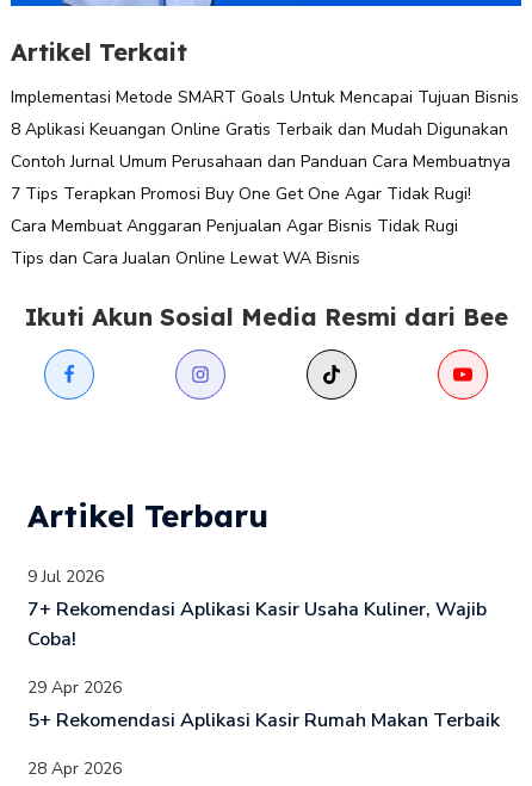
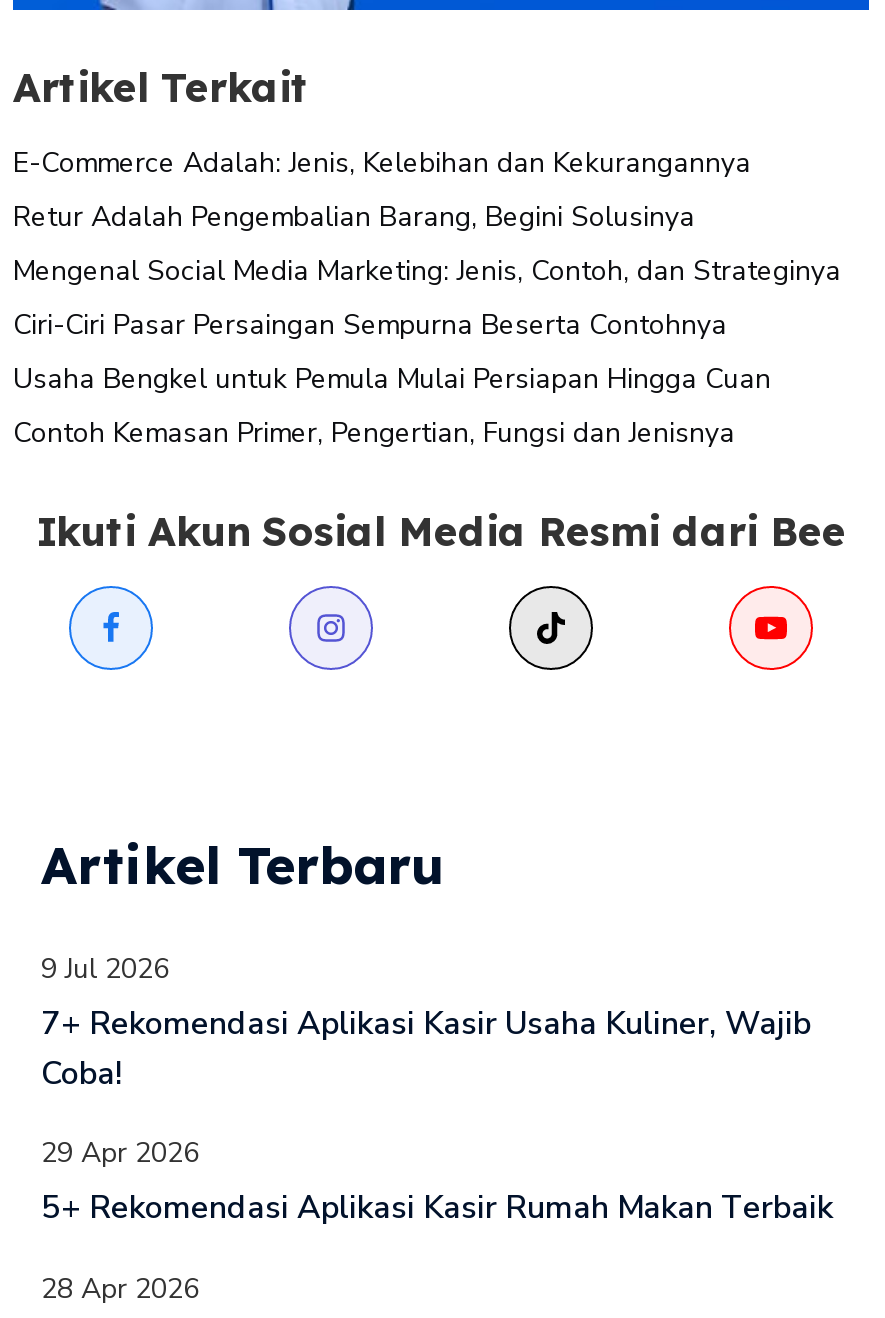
[11,86,519,269] Implementasi Metode SMART Goals Untuk Mencapai Tujuan Bisnis | 8 Aplikasi Keuangan Online Gratis Terbaik dan Mudah Digunakan | Contoh Jurnal Umum Perusahaan dan Panduan Cara Membuatnya | 7 Tips Terapkan Promosi Buy One Get One Agar Tidak Rugi! | Cara Membuat Anggaran Penjualan Agar Bisnis Tidak Rugi | Tips dan Cara Jualan Online Lewat WA Bisnis -> [13,144,841,451] E-Commerce Adalah: Jenis, Kelebihan dan Kekurangannya | Retur Adalah Pengembalian Barang, Begini Solusinya | Mengenal Social Media Marketing: Jenis, Contoh, dan Strateginya | Ciri-Ciri Pasar Persaingan Sempurna Beserta Contohnya | Usaha Bengkel untuk Pemula Mulai Persiapan Hingga Cuan | Contoh Kemasan Primer, Pengertian, Fungsi dan Jenisnya

